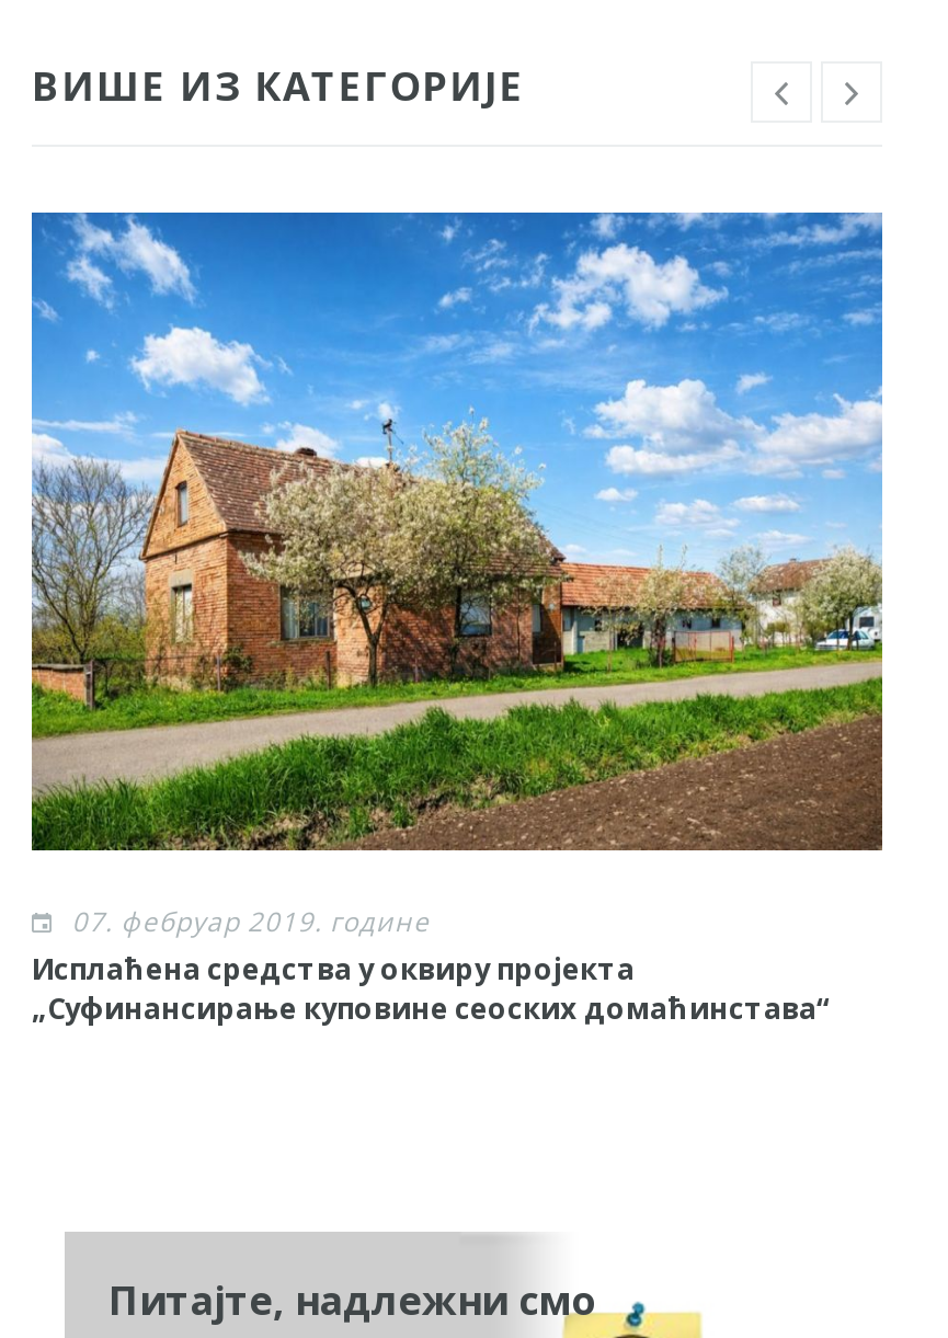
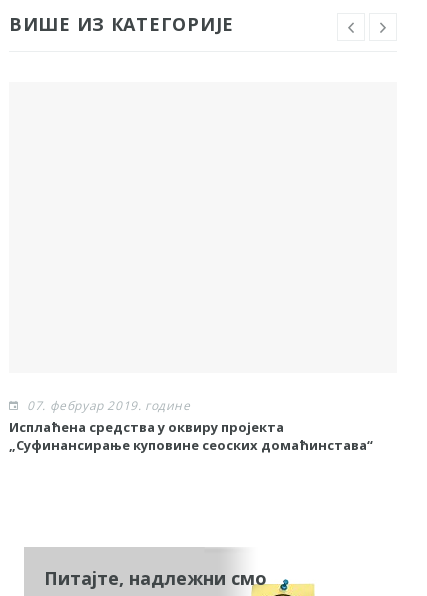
[30,209,884,854] [image] -> none

